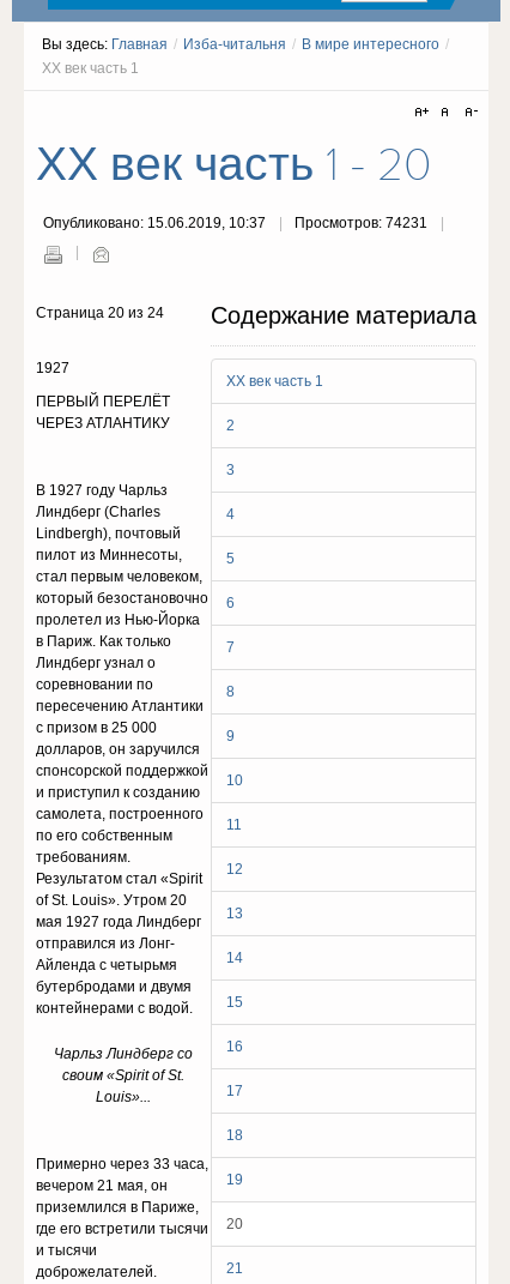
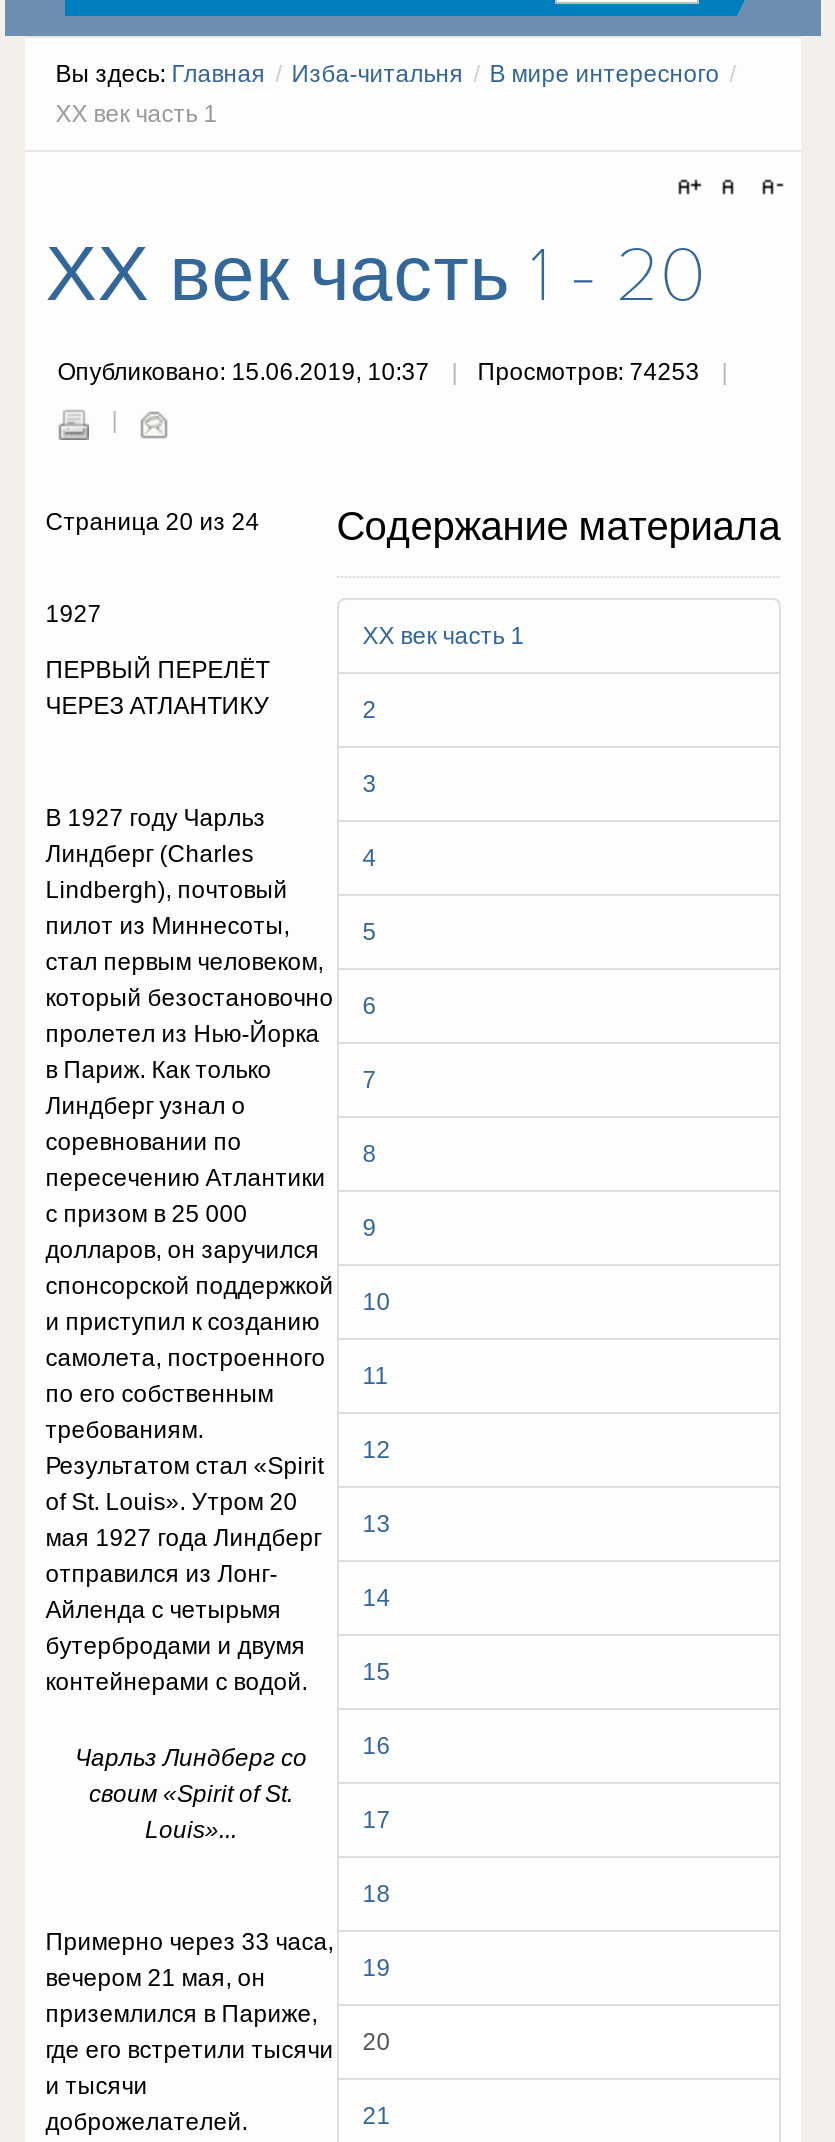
[43,215,431,231] Опубликовано: 15.06.2019, 10:37 Просмотров: 74231 -> [57,358,705,386] Опубликовано: 15.06.2019, 10:37 Просмотров: 74253

